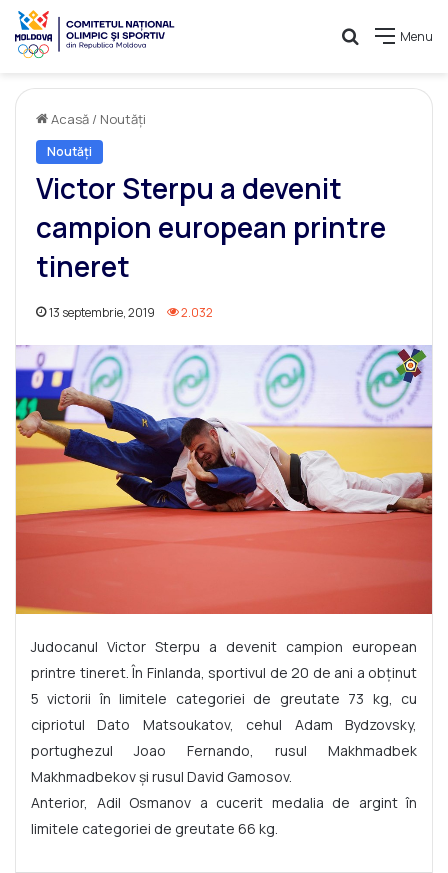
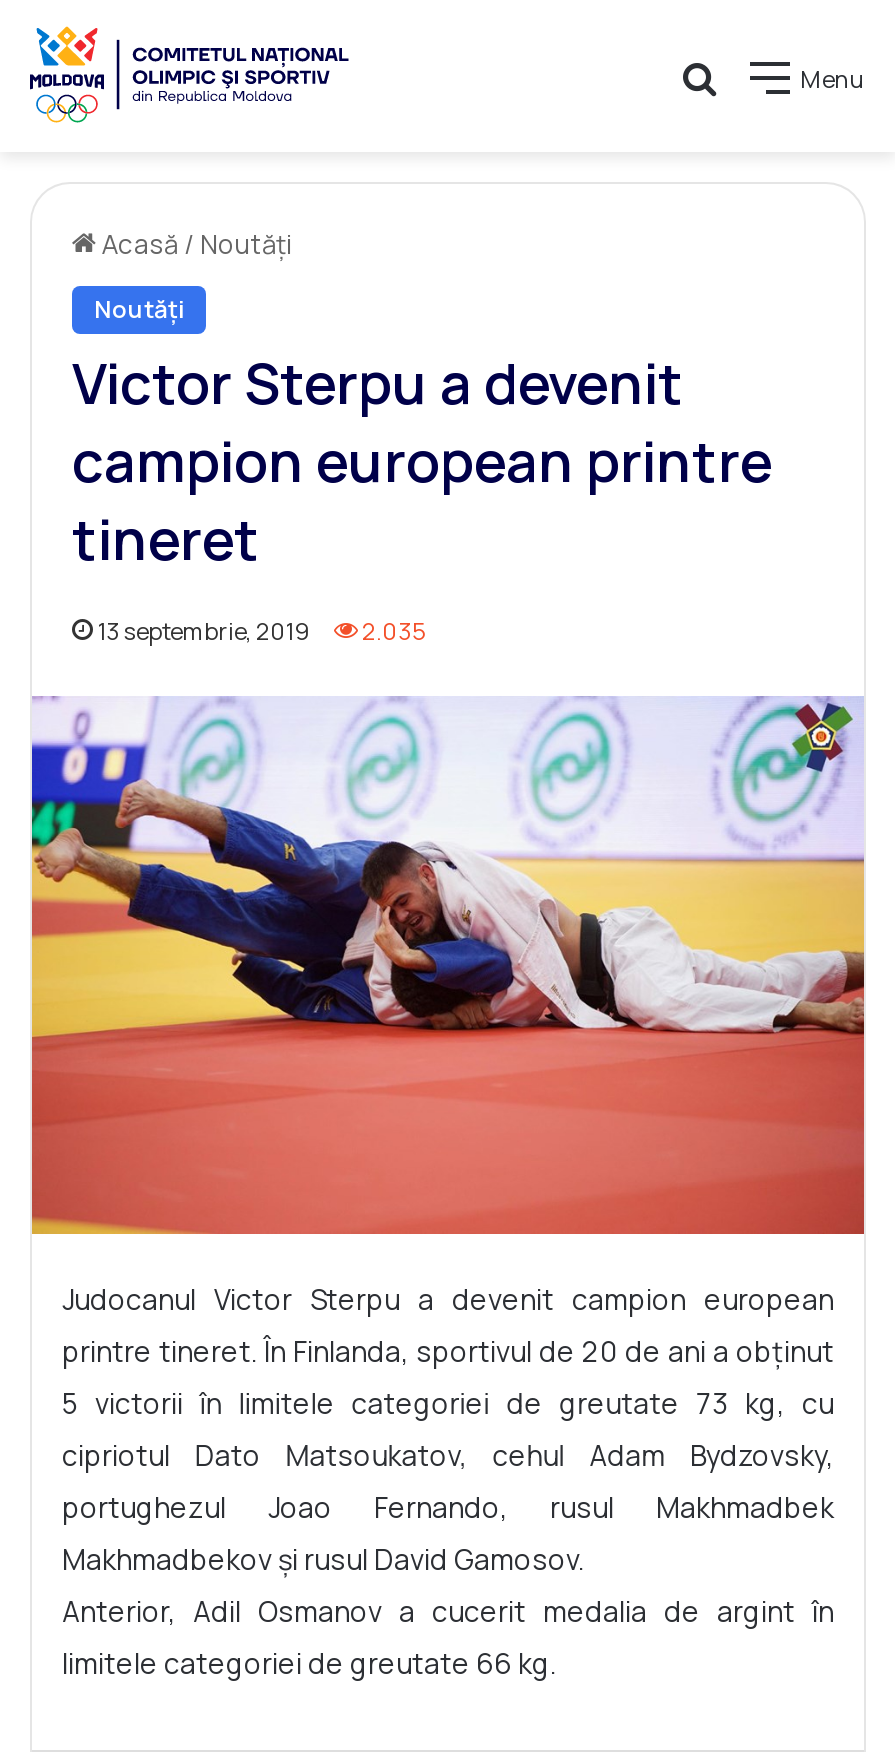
[49,304,213,321] 13 septembrie, 2019 2.032 -> [98,615,426,649] 13 septembrie, 2019 2.035

